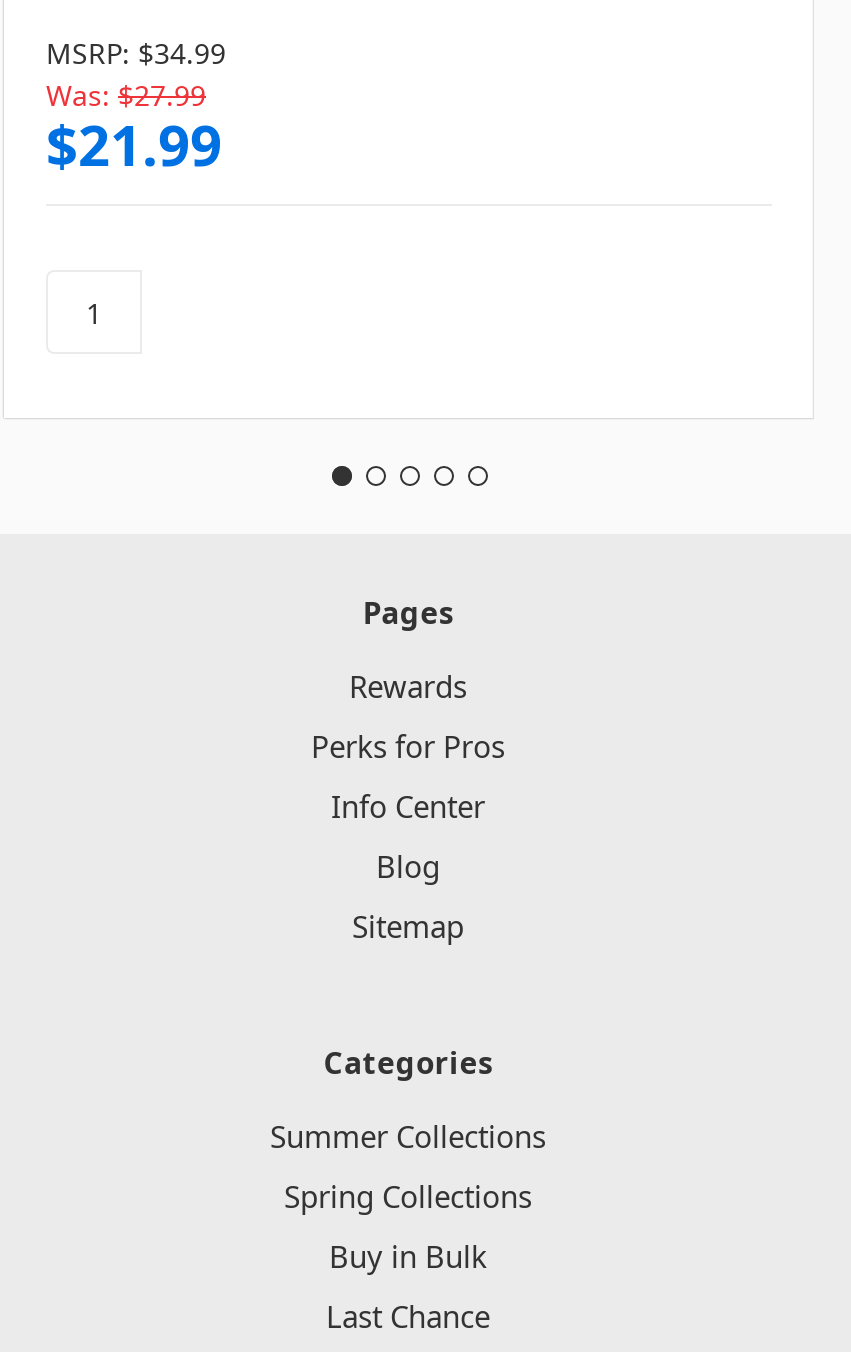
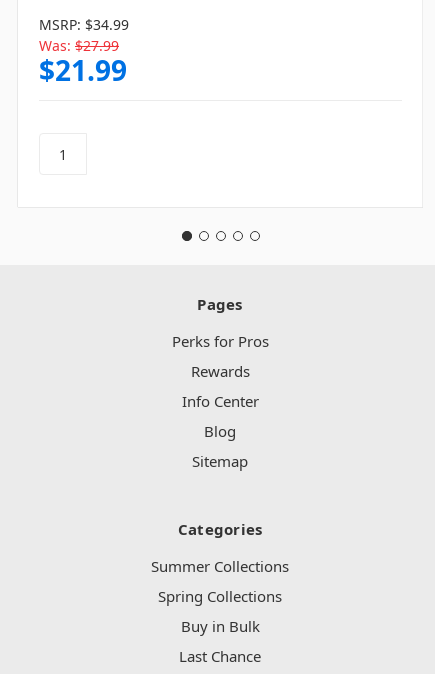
moved [349,667,467,707] -> [190,361,249,381]: Rewards
moved [311,727,505,767] -> [171,331,268,351]: Perks for Pros

